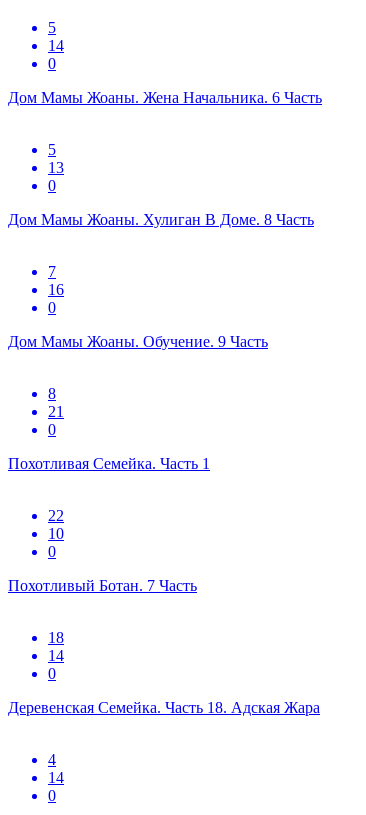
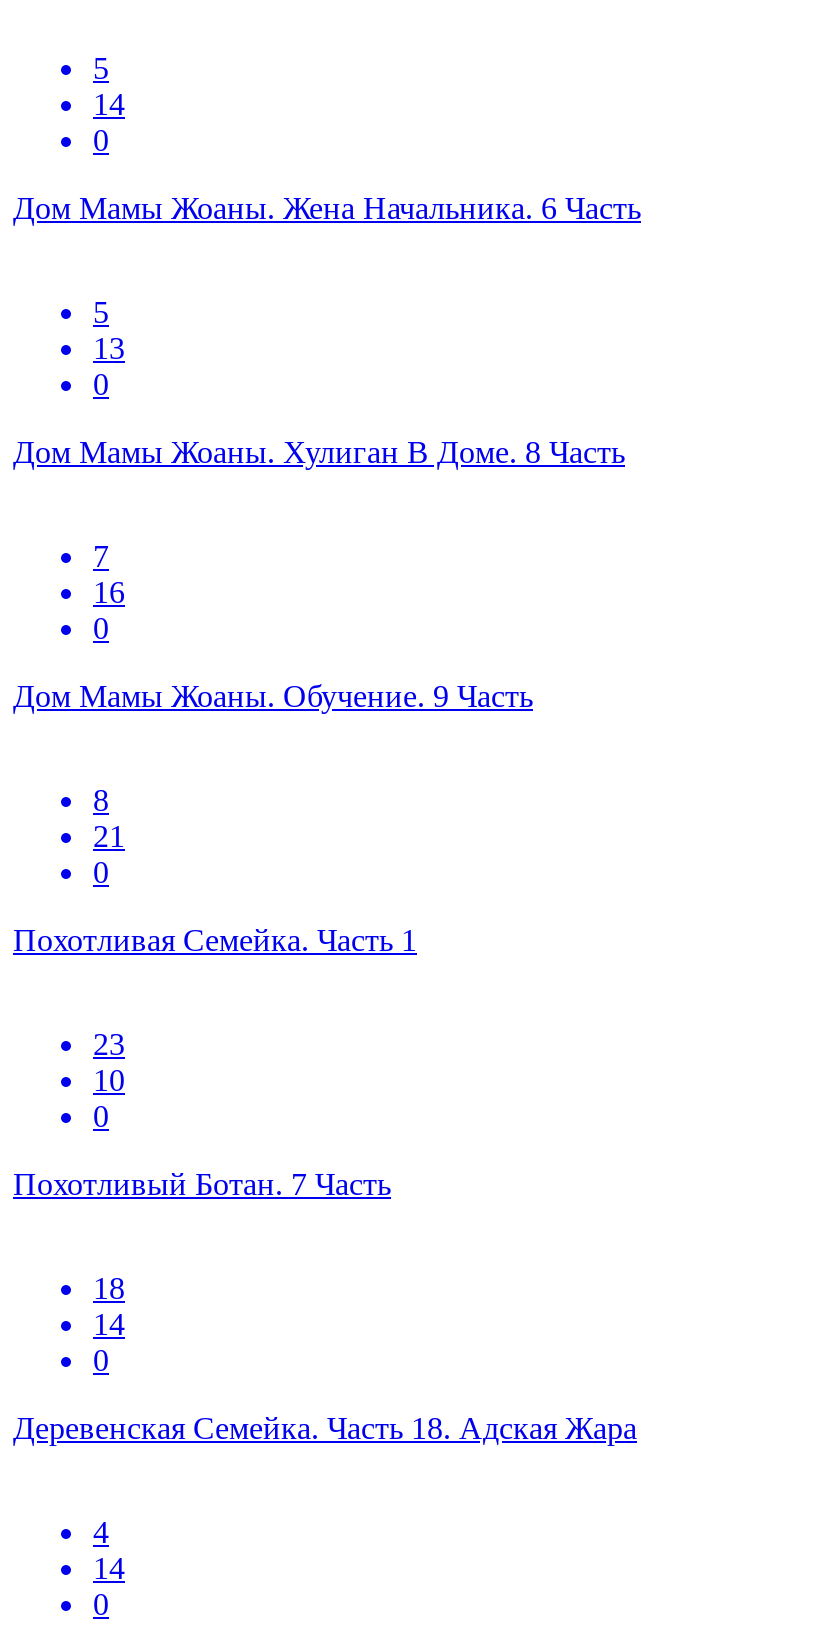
[48,507,64,524] 22 -> [93,1027,125,1061] 23

